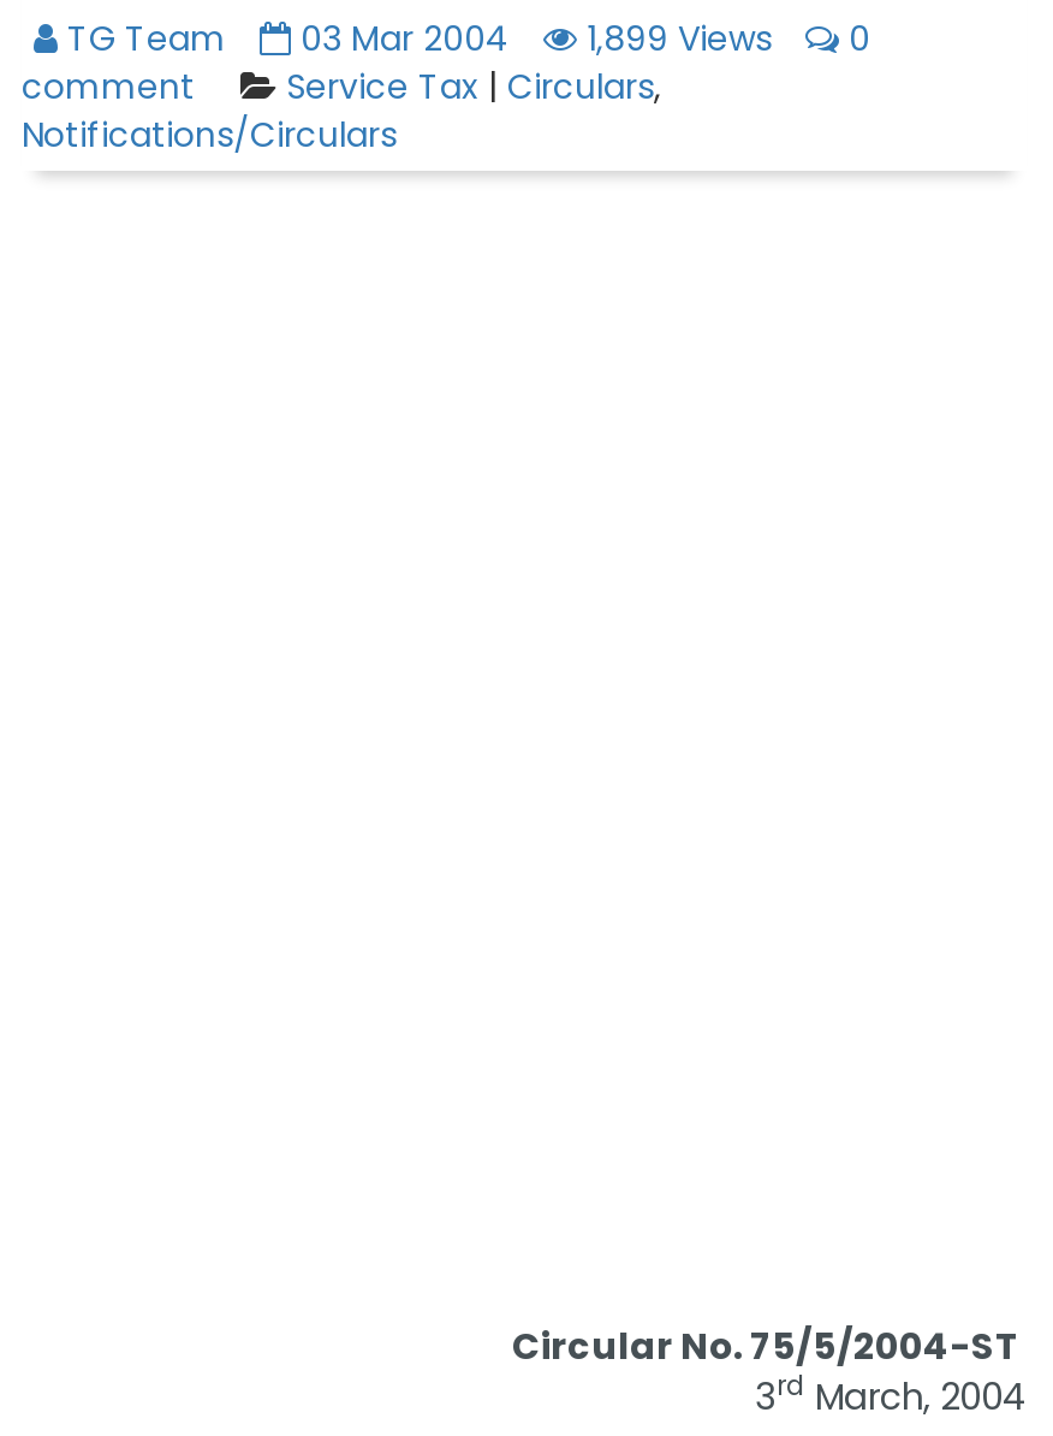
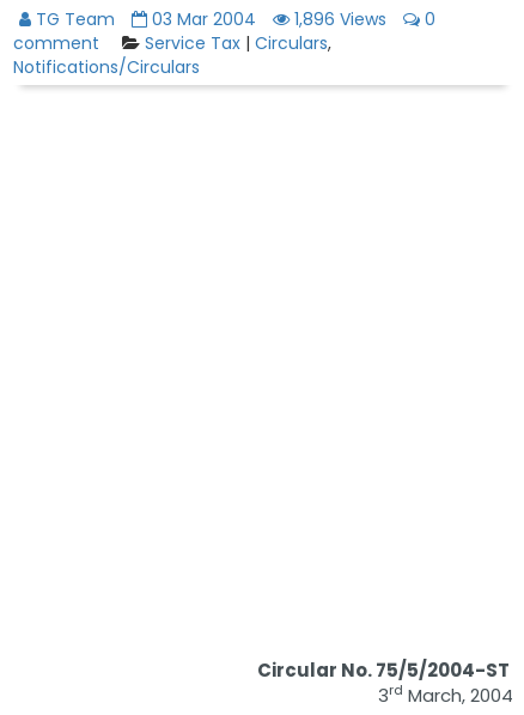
[58,14,870,63] TG Team 03 Mar 2004 1,899 Views 0 -> [31,7,435,31] TG Team 03 Mar 2004 1,896 Views 0

